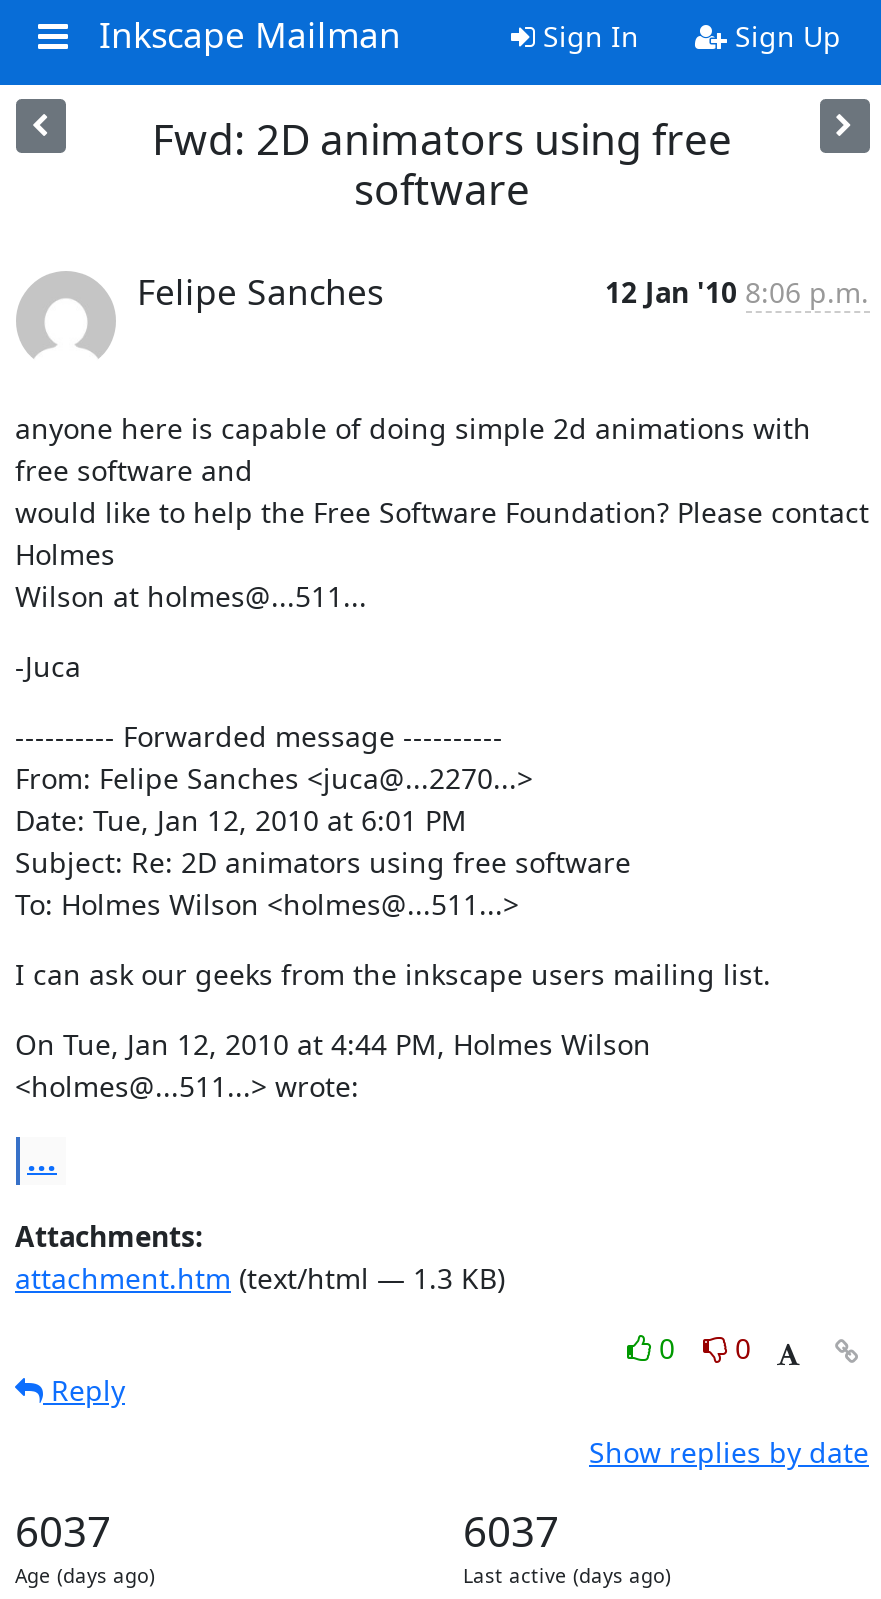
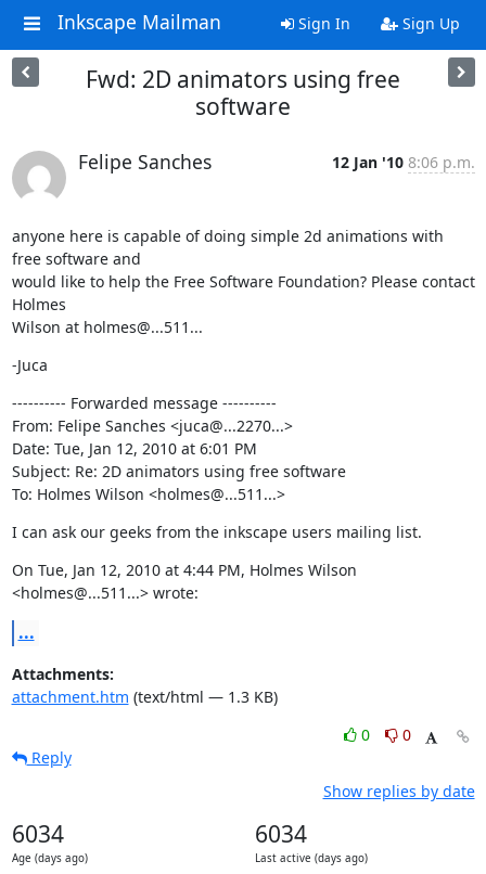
[15,1503,111,1559] 6037 -> [11,819,63,849] 6034
[463,1503,559,1559] 6037 -> [254,819,306,849] 6034

